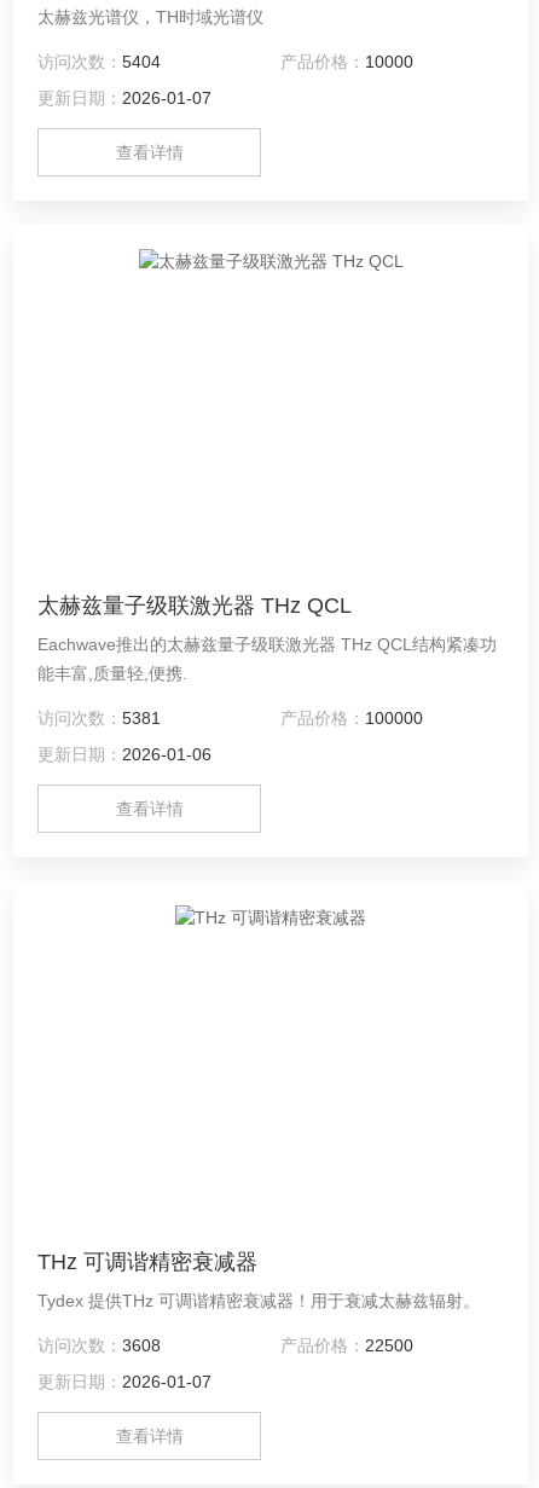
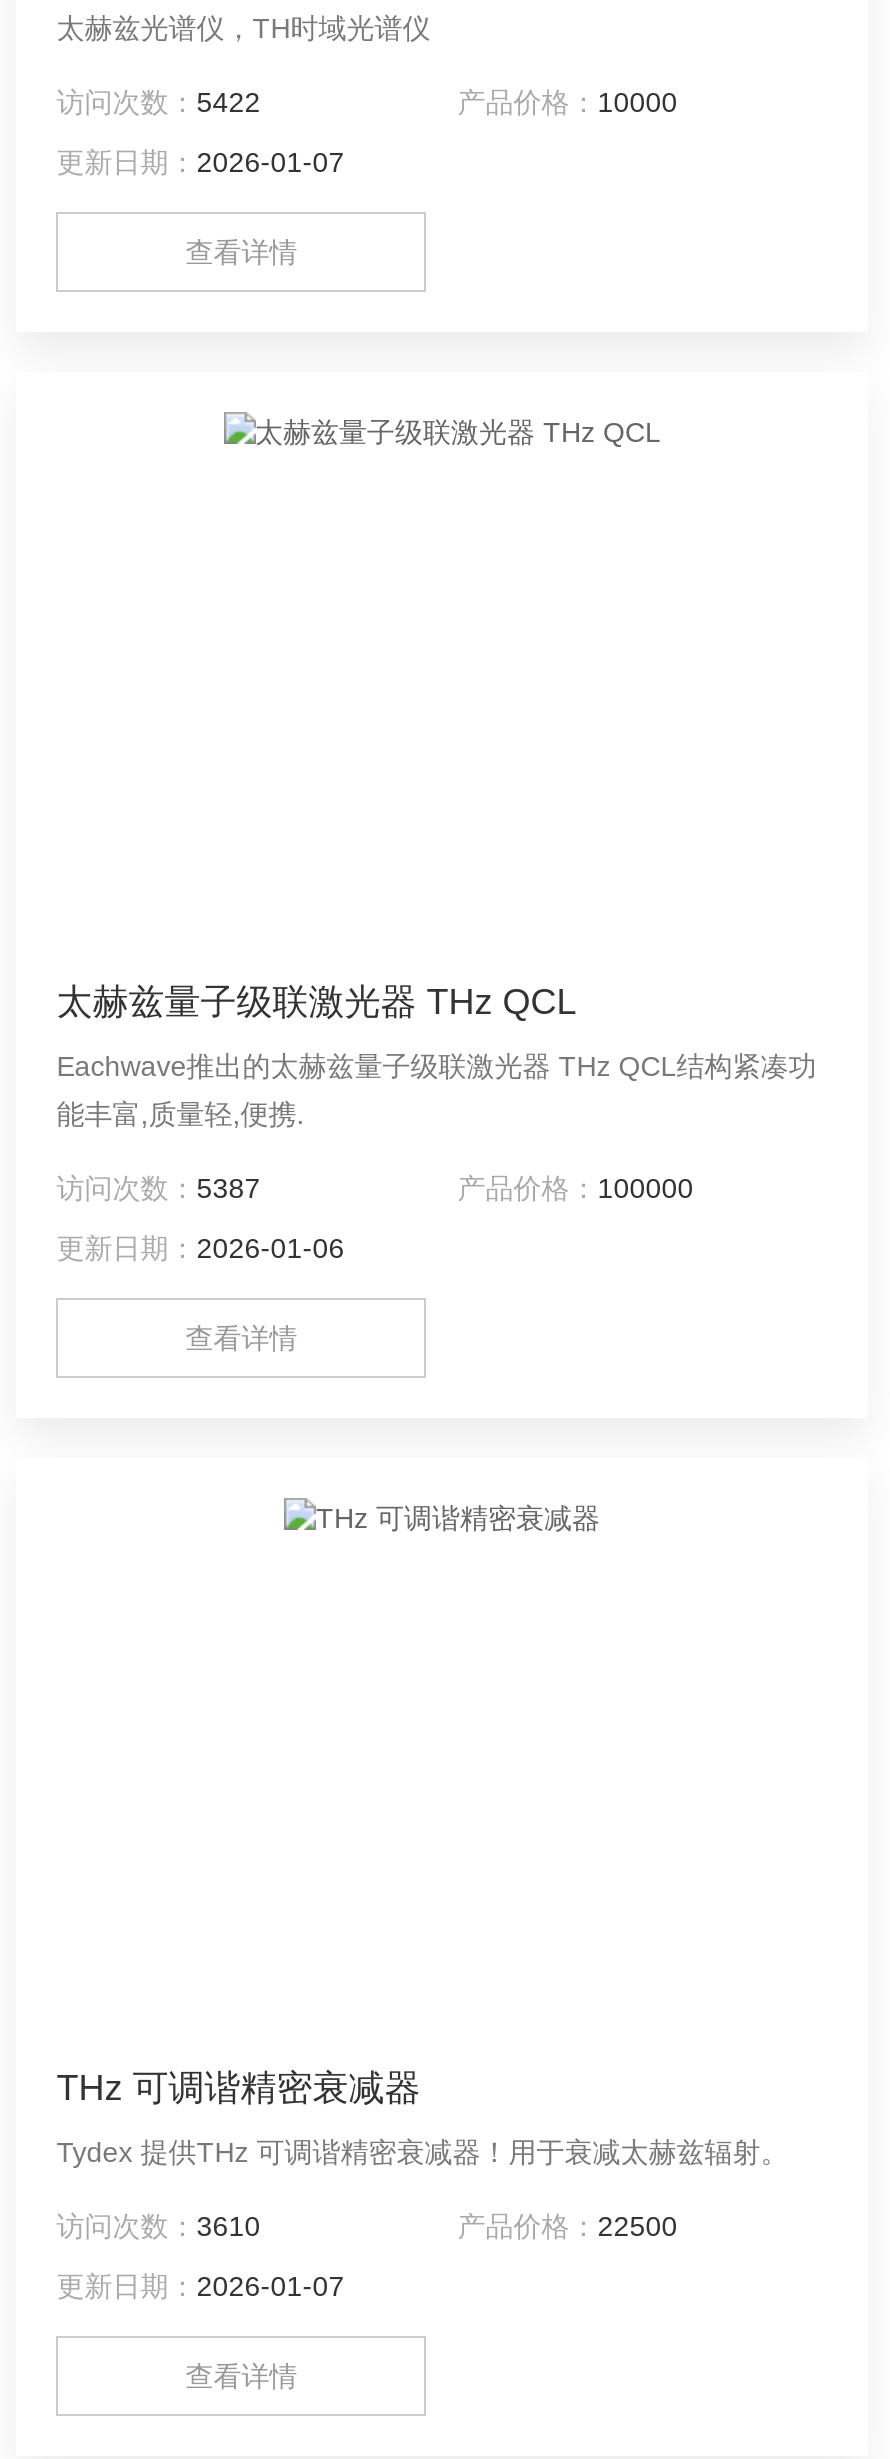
[38,51,161,71] 访问次数：5404 -> [56,85,260,117] 访问次数：5422
[38,708,161,727] 访问次数：5381 -> [56,1171,260,1203] 访问次数：5387
[38,1335,161,1354] 访问次数：3608 -> [56,2209,260,2241] 访问次数：3610

